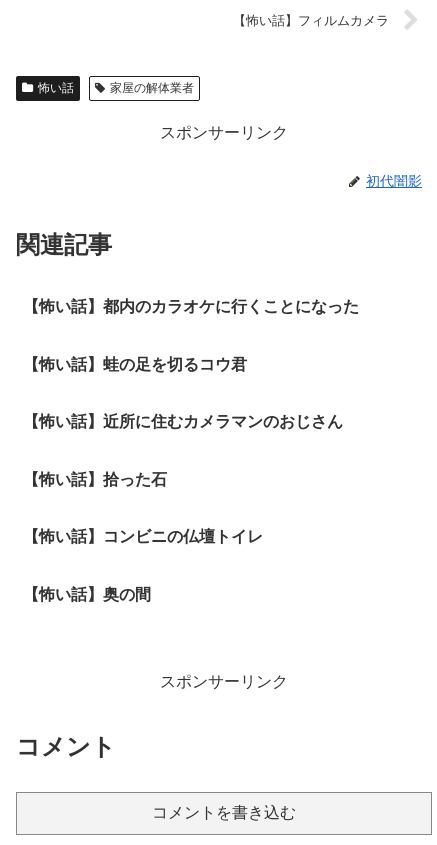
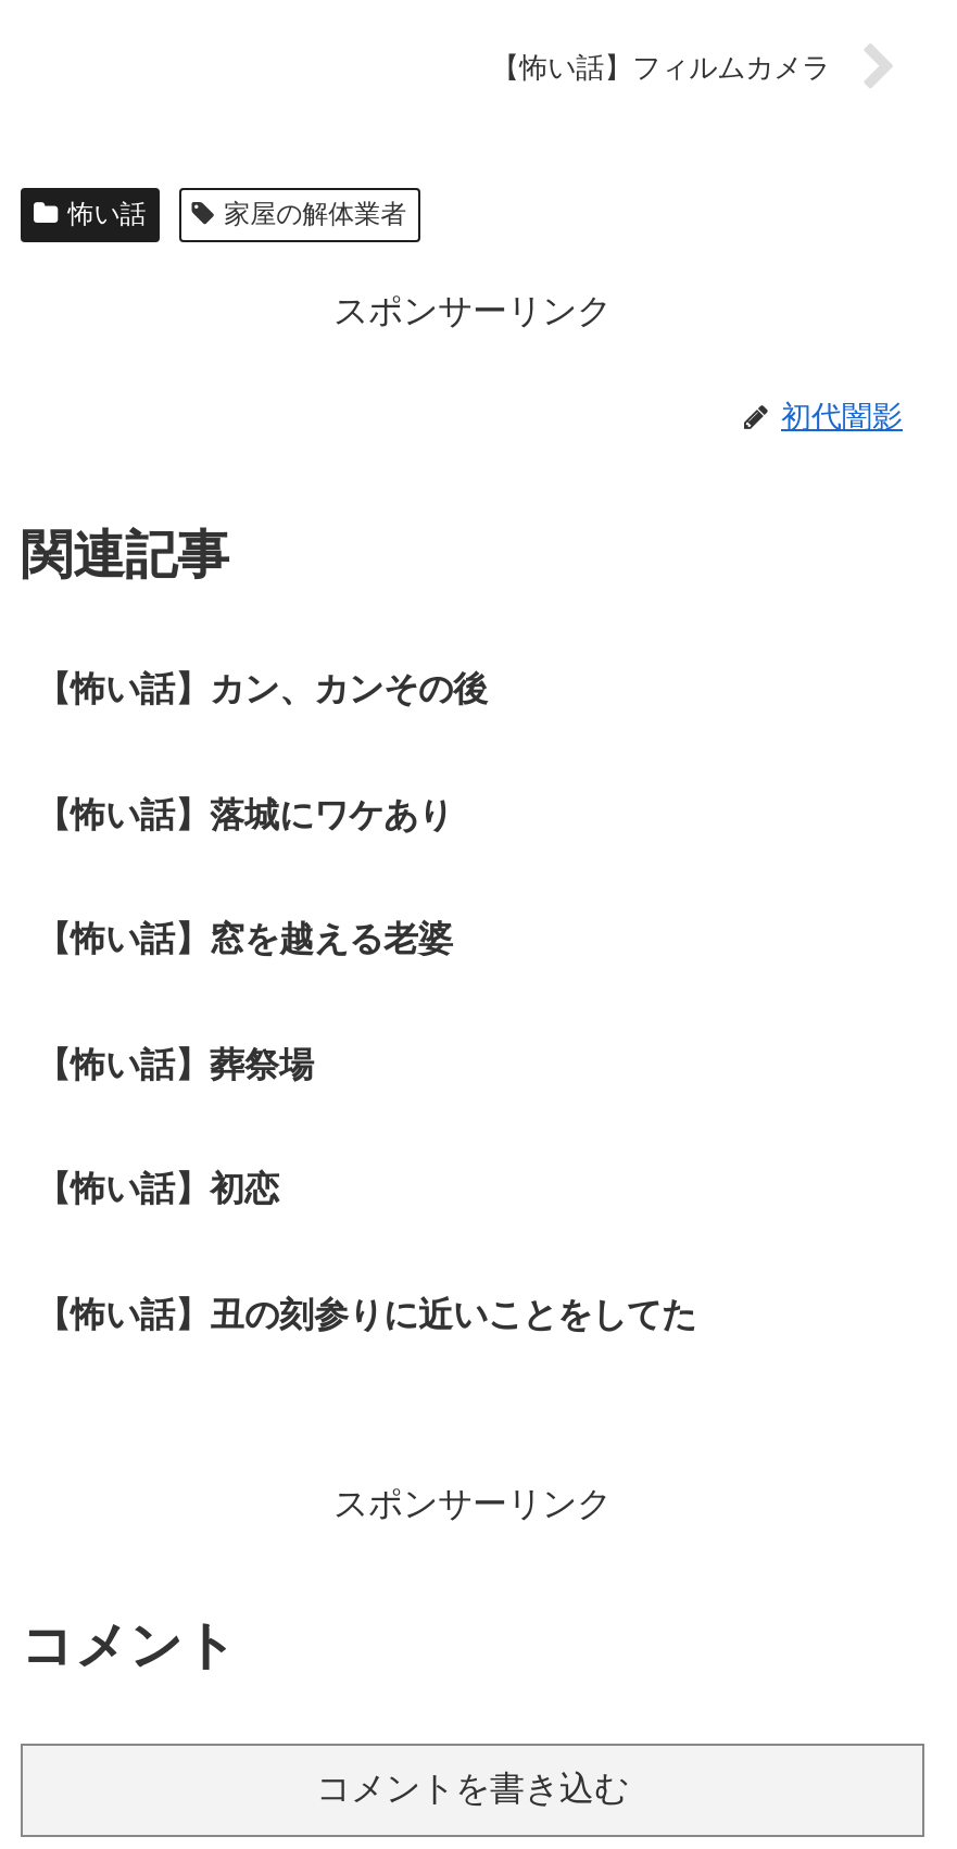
[23,298,359,315] 【怖い話】都内のカラオケに行くことになった -> [36,670,488,707] 【怖い話】カン、カンその後
[23,355,247,372] 【怖い話】蛙の足を切るコウ君 -> [36,795,453,832] 【怖い話】落城にワケあり
[23,413,343,430] 【怖い話】近所に住むカメラマンのおじさん -> [36,921,453,958] 【怖い話】窓を越える老婆
[23,471,167,488] 【怖い話】拾った石 -> [36,1046,314,1083] 【怖い話】葬祭場
[23,528,263,545] 【怖い話】コンビニの仏壇トイレ -> [36,1171,279,1208] 【怖い話】初恋
[23,586,151,603] 【怖い話】奥の間 -> [36,1296,696,1333] 【怖い話】丑の刻参りに近いことをしてた

